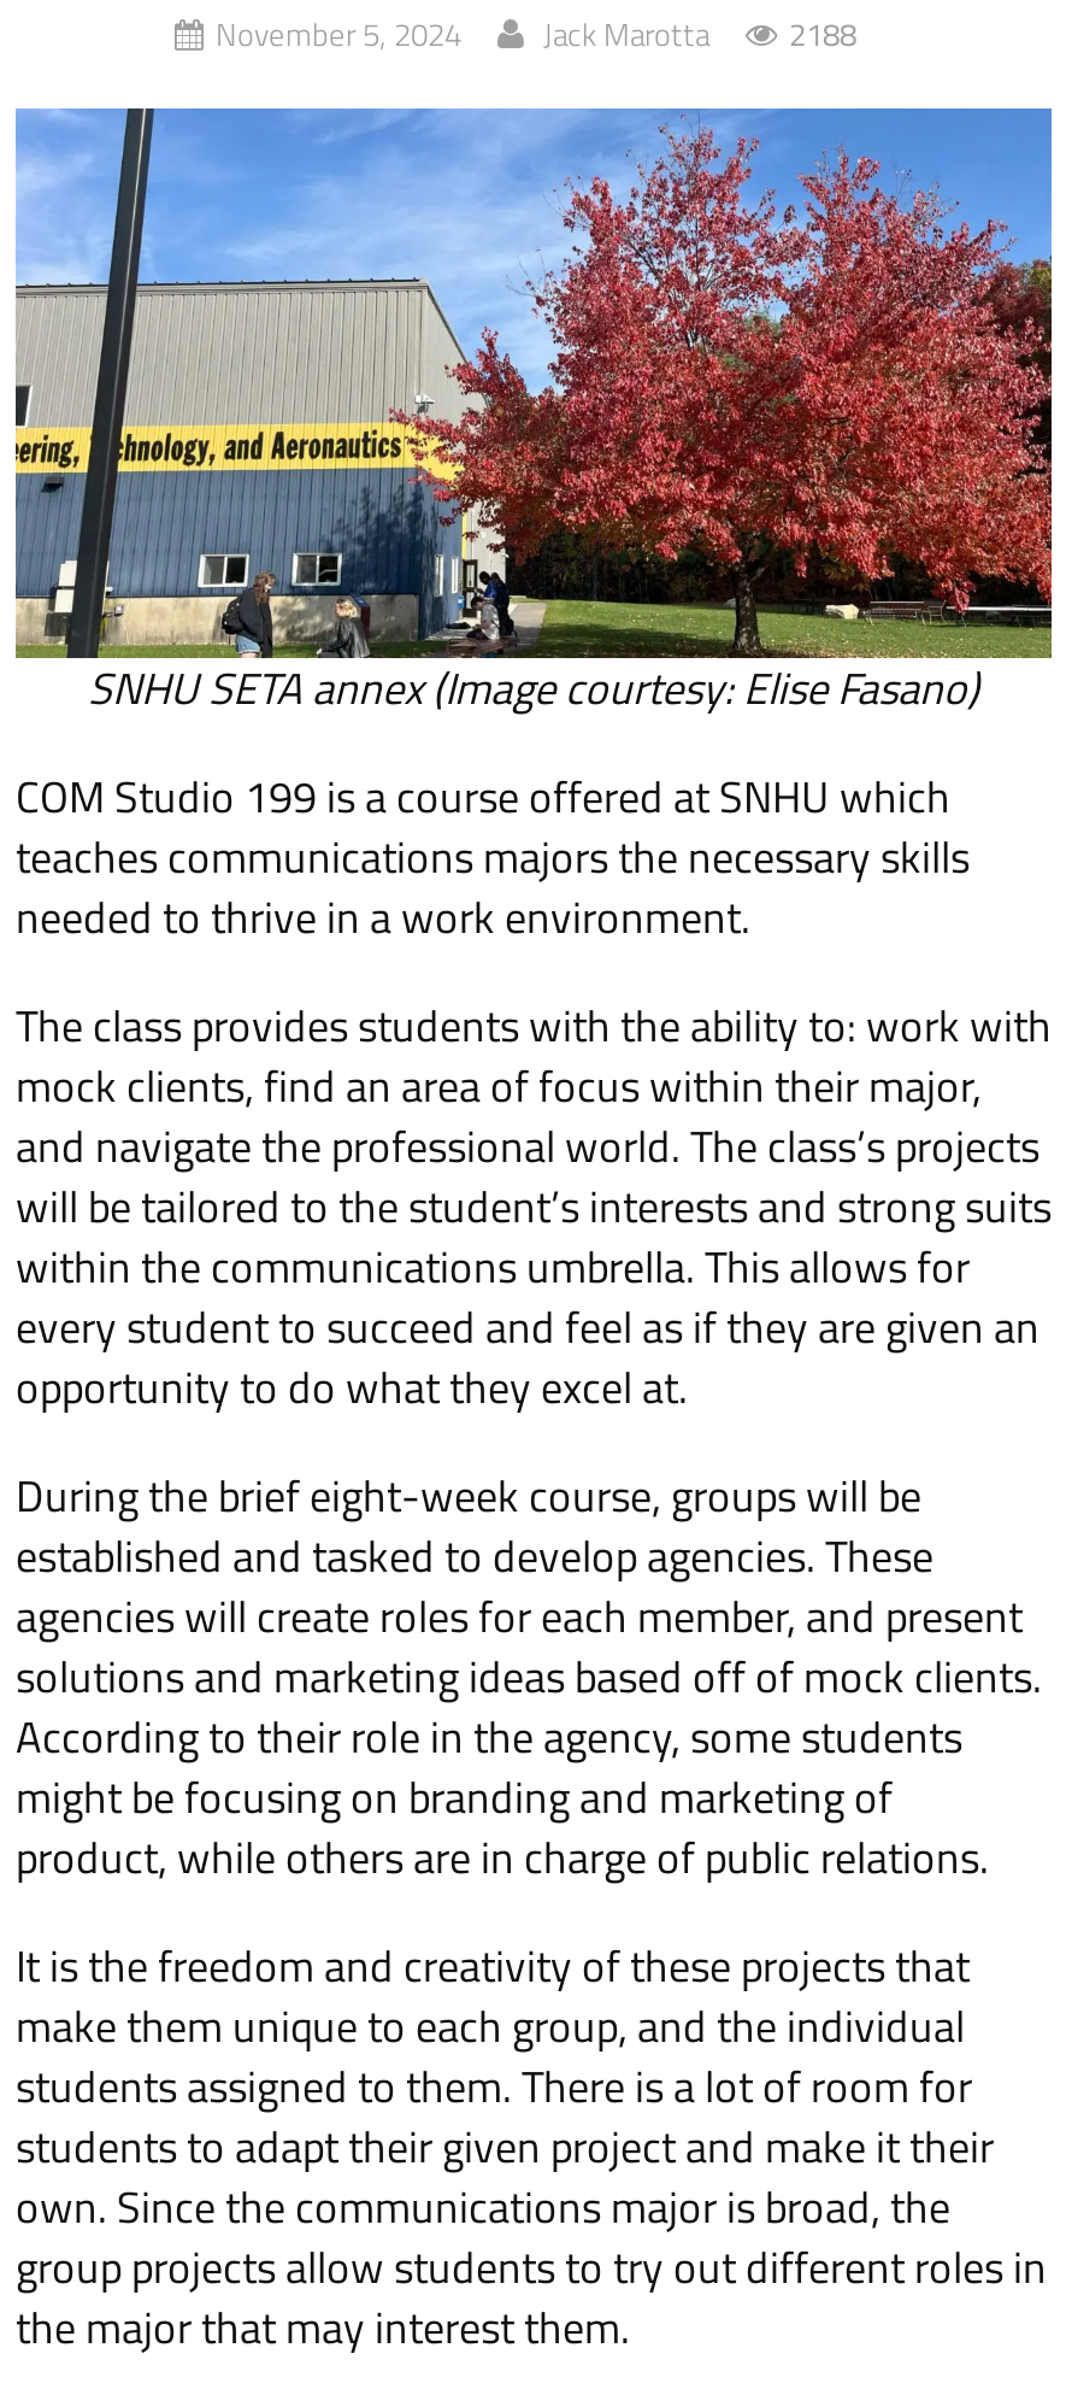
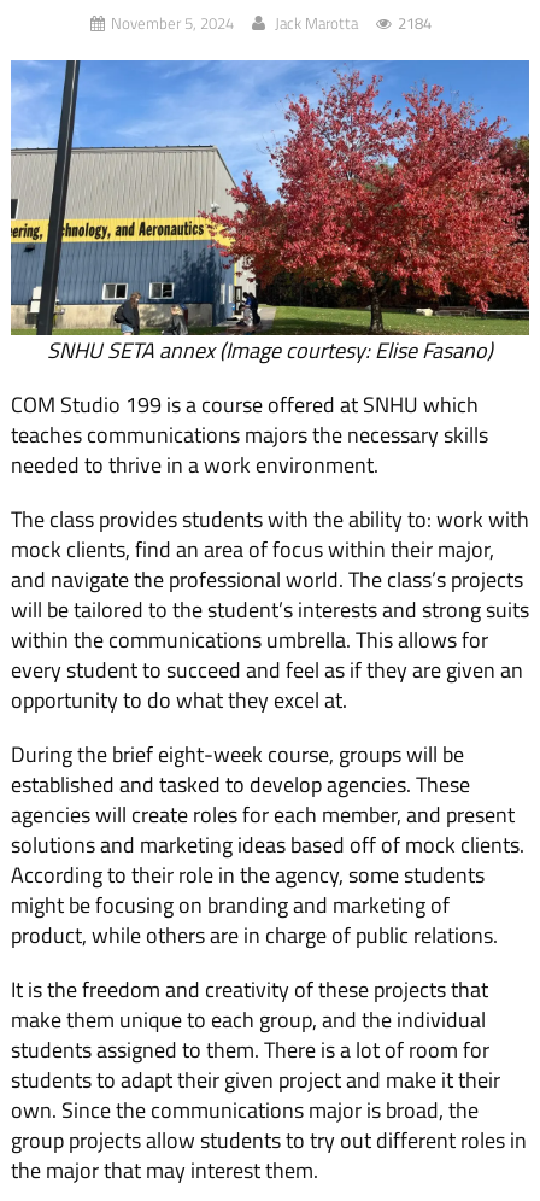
[216,10,856,58] November 5, 2024 Jack Marotta 2188 -> [111,11,432,35] November 5, 2024 Jack Marotta 2184

